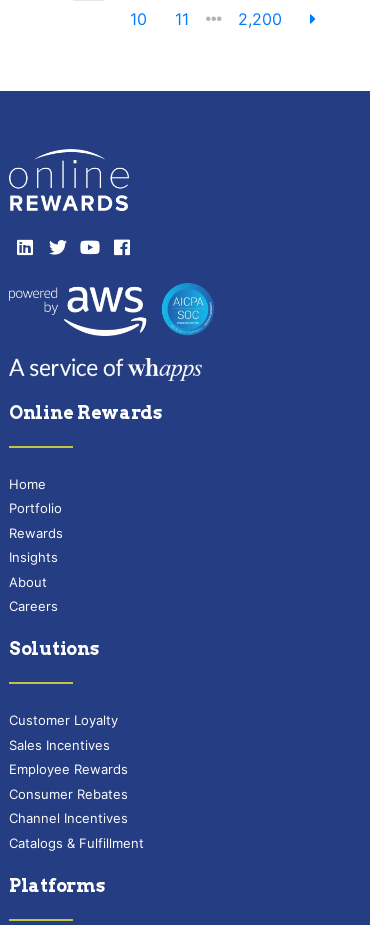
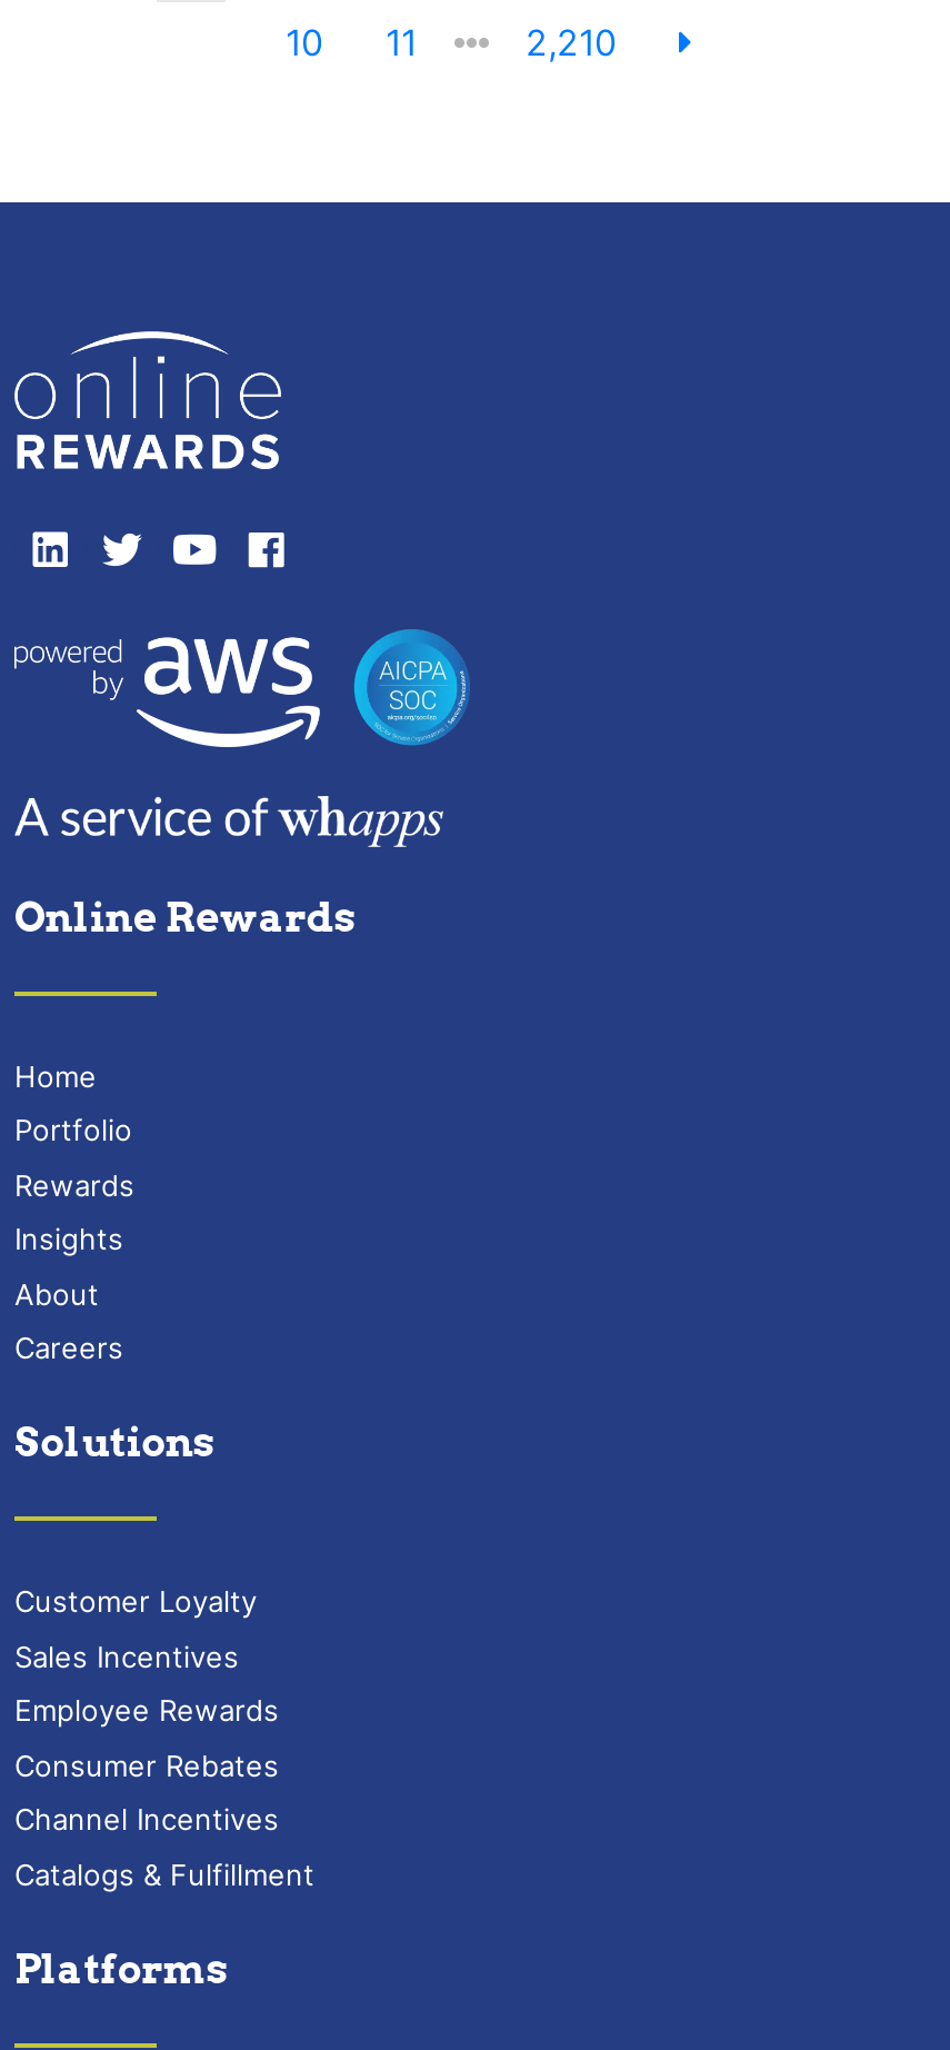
[237,9,281,29] 2,200 -> [526,20,617,64] 2,210

